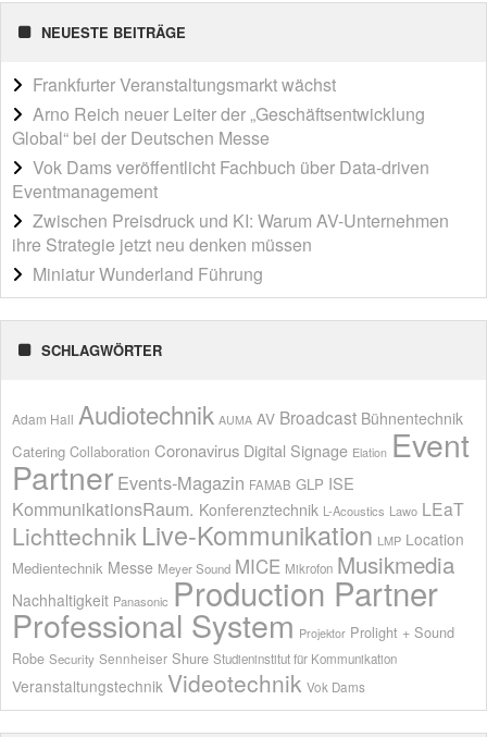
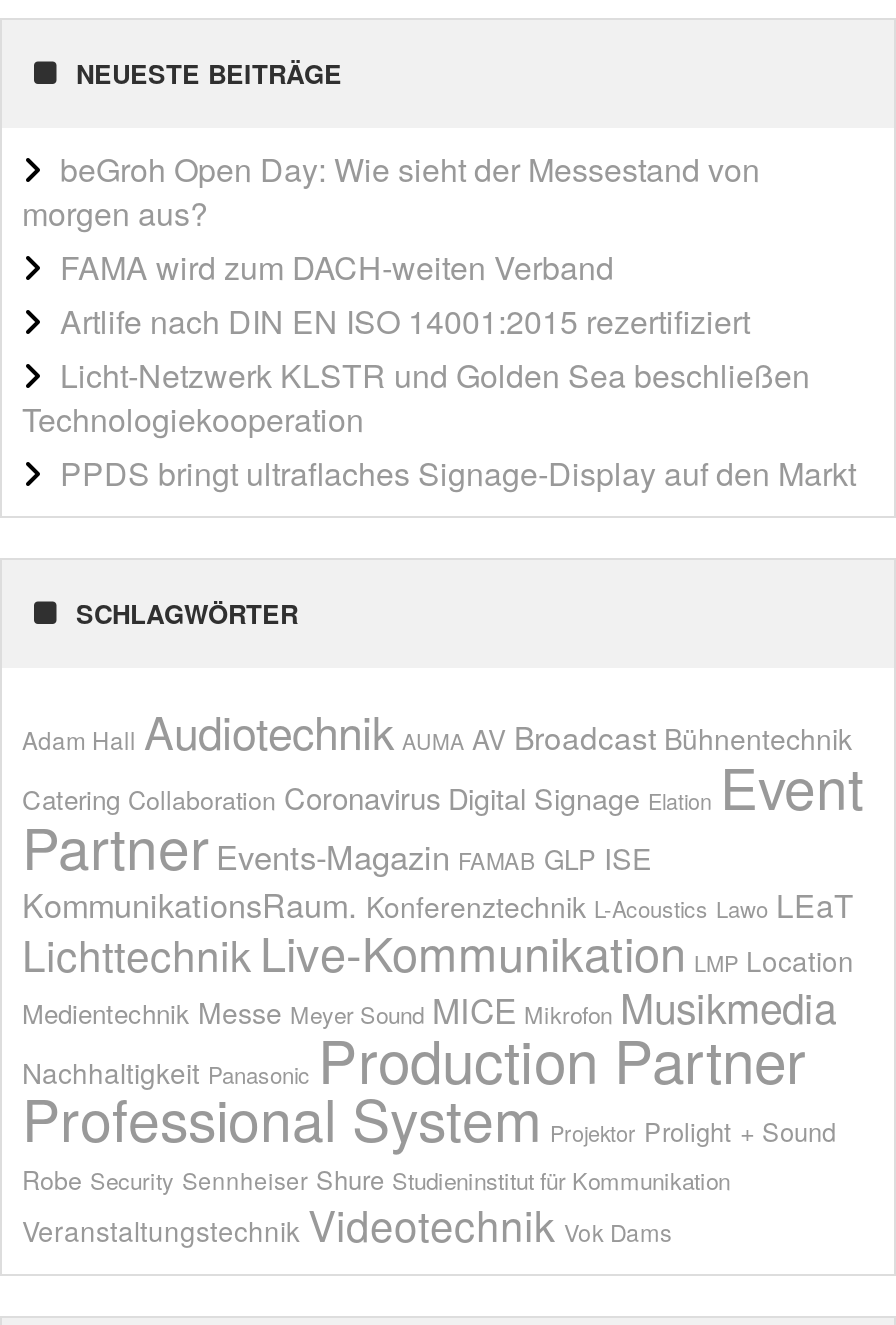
[12,71,449,286] Frankfurter Veranstaltungsmarkt wächst | Arno Reich neuer Leiter der „Geschäftsentwicklung | Global“ bei der Deutschen Messe | Vok Dams veröffentlicht Fachbuch über Data-driven | Eventmanagement | Zwischen Preisdruck und KI: Warum AV-Unternehmen | ihre Strategie jetzt neu denken müssen | Miniatur Wunderland Führung -> [22,146,856,496] beGroh Open Day: Wie sieht der Messestand von | morgen aus? | FAMA wird zum DACH-weiten Verband | Artlife nach DIN EN ISO 14001:2015 rezertifiziert | Licht-Netzwerk KLSTR und Golden Sea beschließen | Technologiekooperation | PPDS bringt ultraflaches Signage-Display auf den Markt

